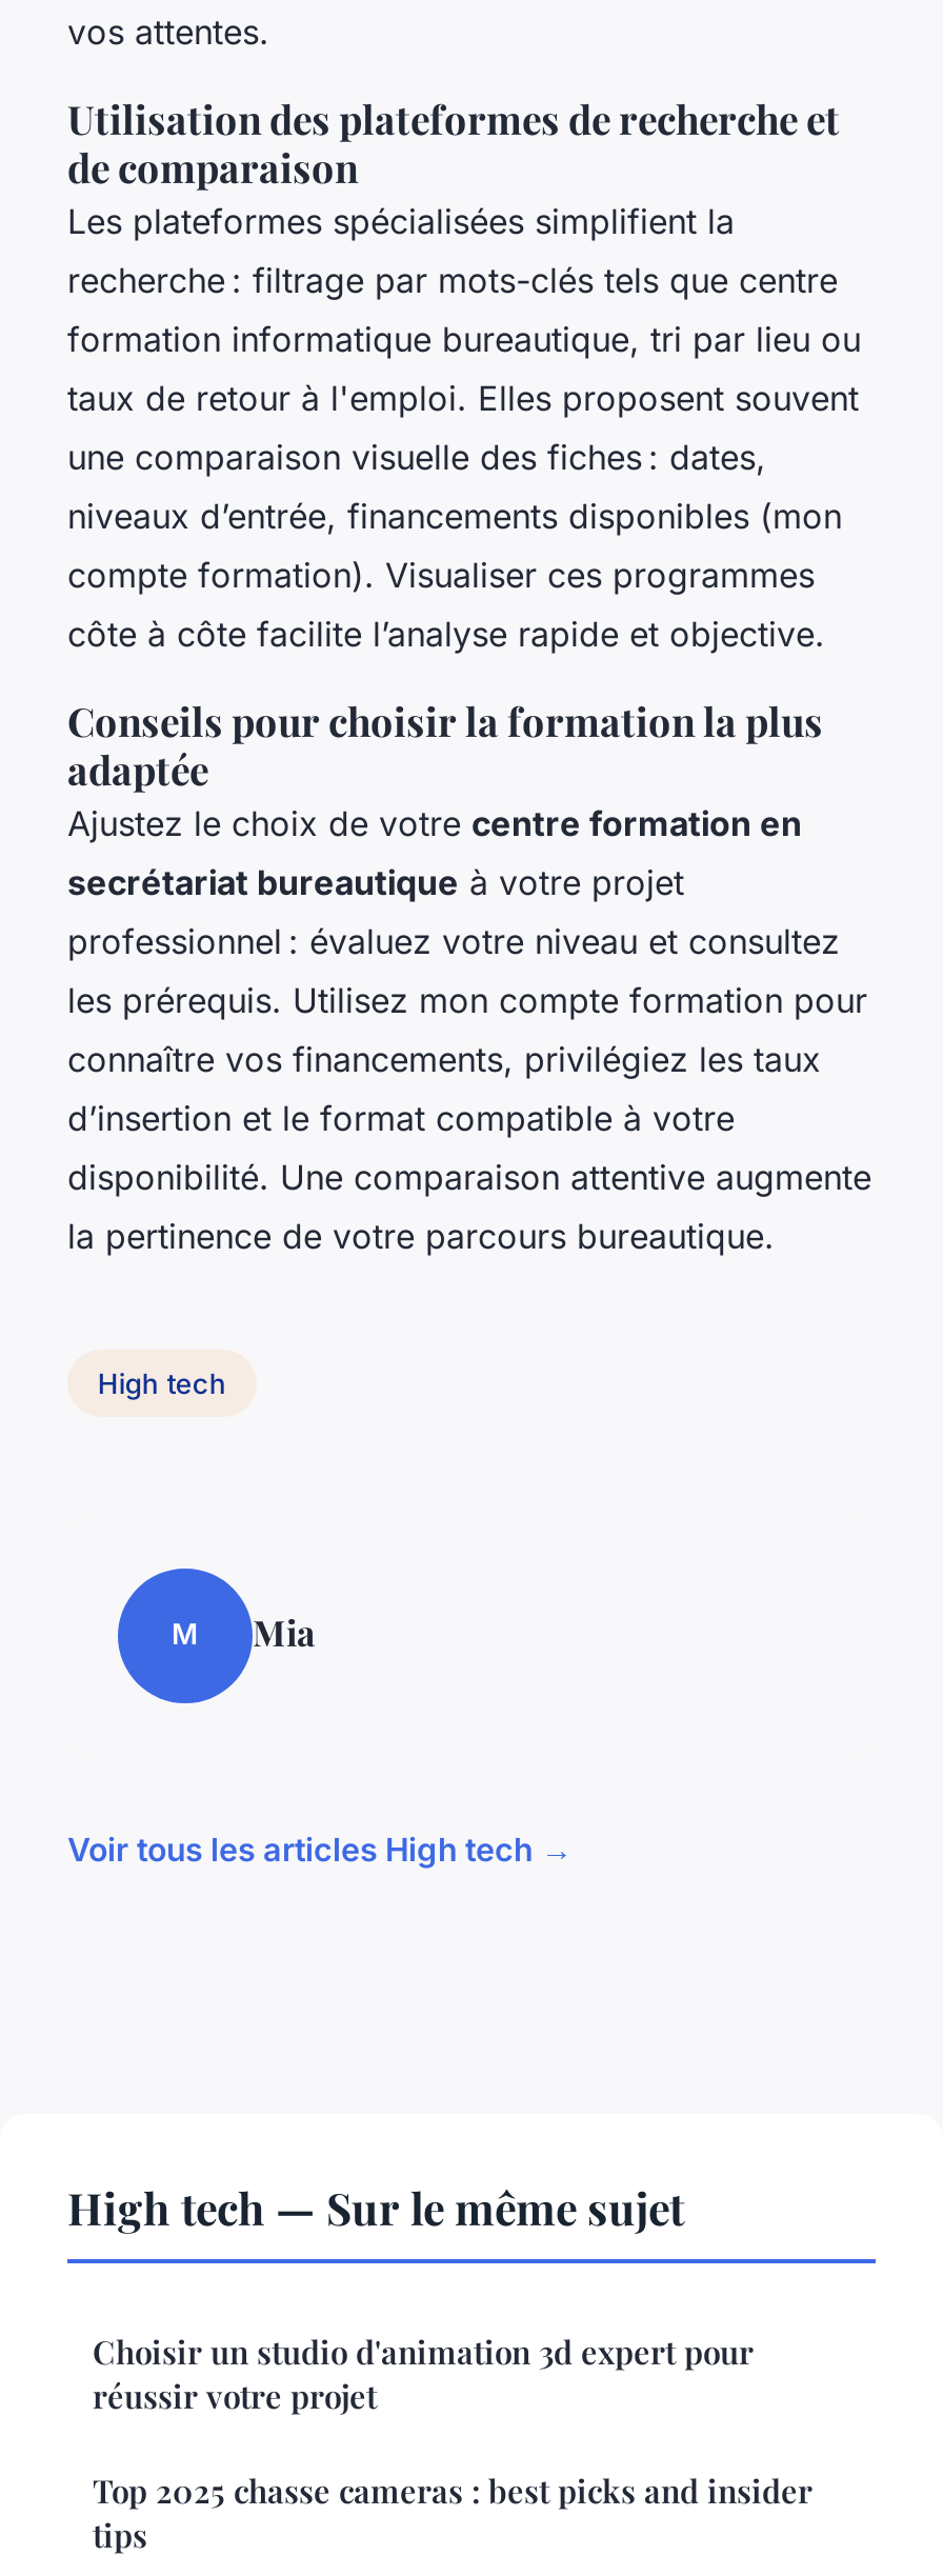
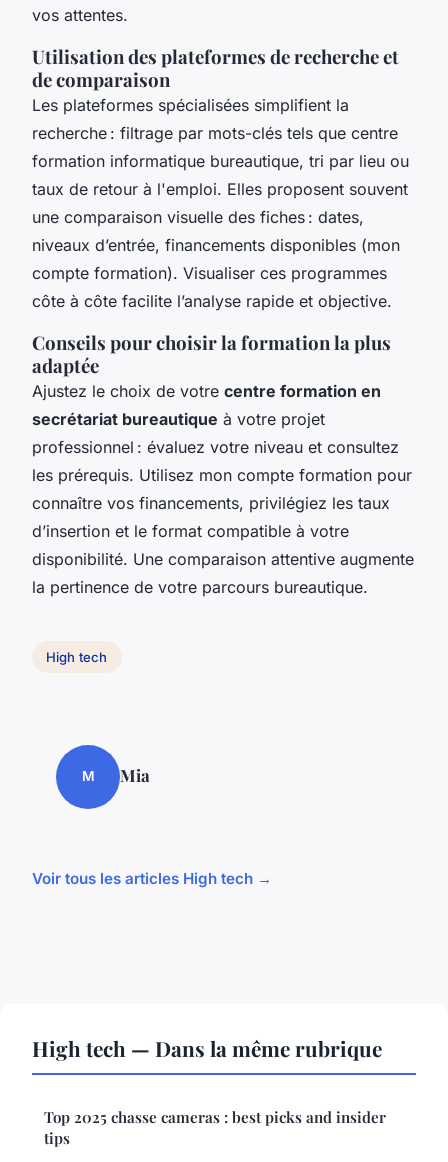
[67,2176,754,2416] High tech — Sur le même sujet | Choisir un studio d'animation 3d expert pour | réussir votre projet -> [32,1034,382,1062] High tech — Dans la même rubrique

